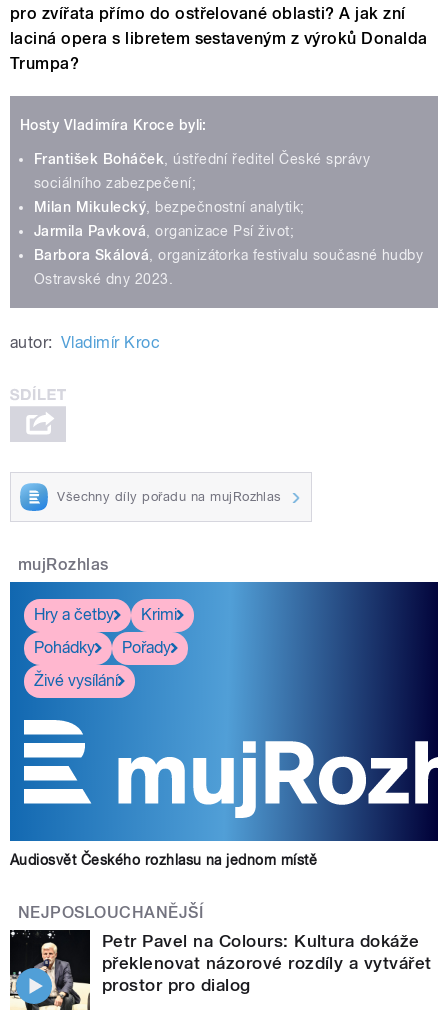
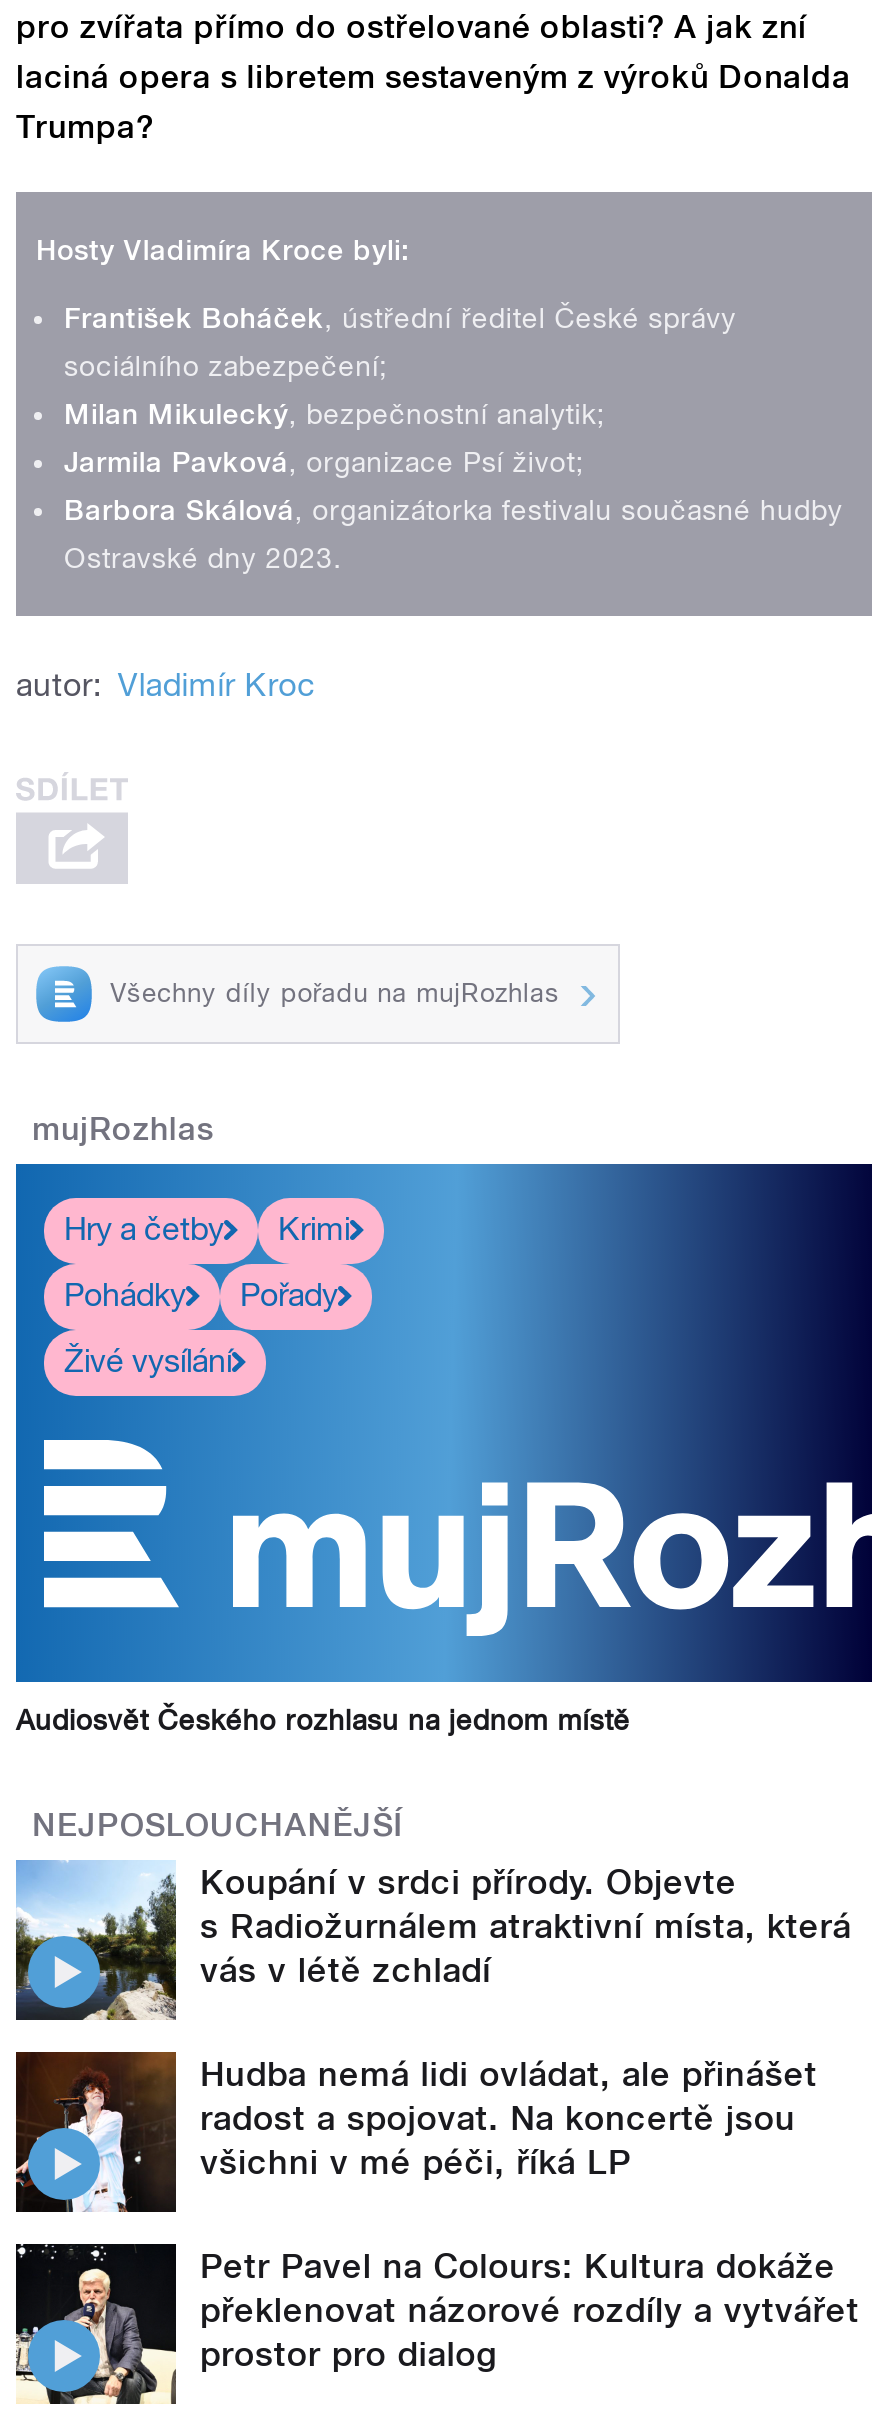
none -> [14,1860,851,2182] [image] | Koupání v srdci přírody. Objevte | s Radiožurnálem atraktivní místa, která | vás v létě zchladí | Hudba nemá lidi ovládat, ale přinášet | radost a spojovat. Na koncertě jsou | všichni v mé péči, říká LP
none -> [14,2050,178,2214] [image]

